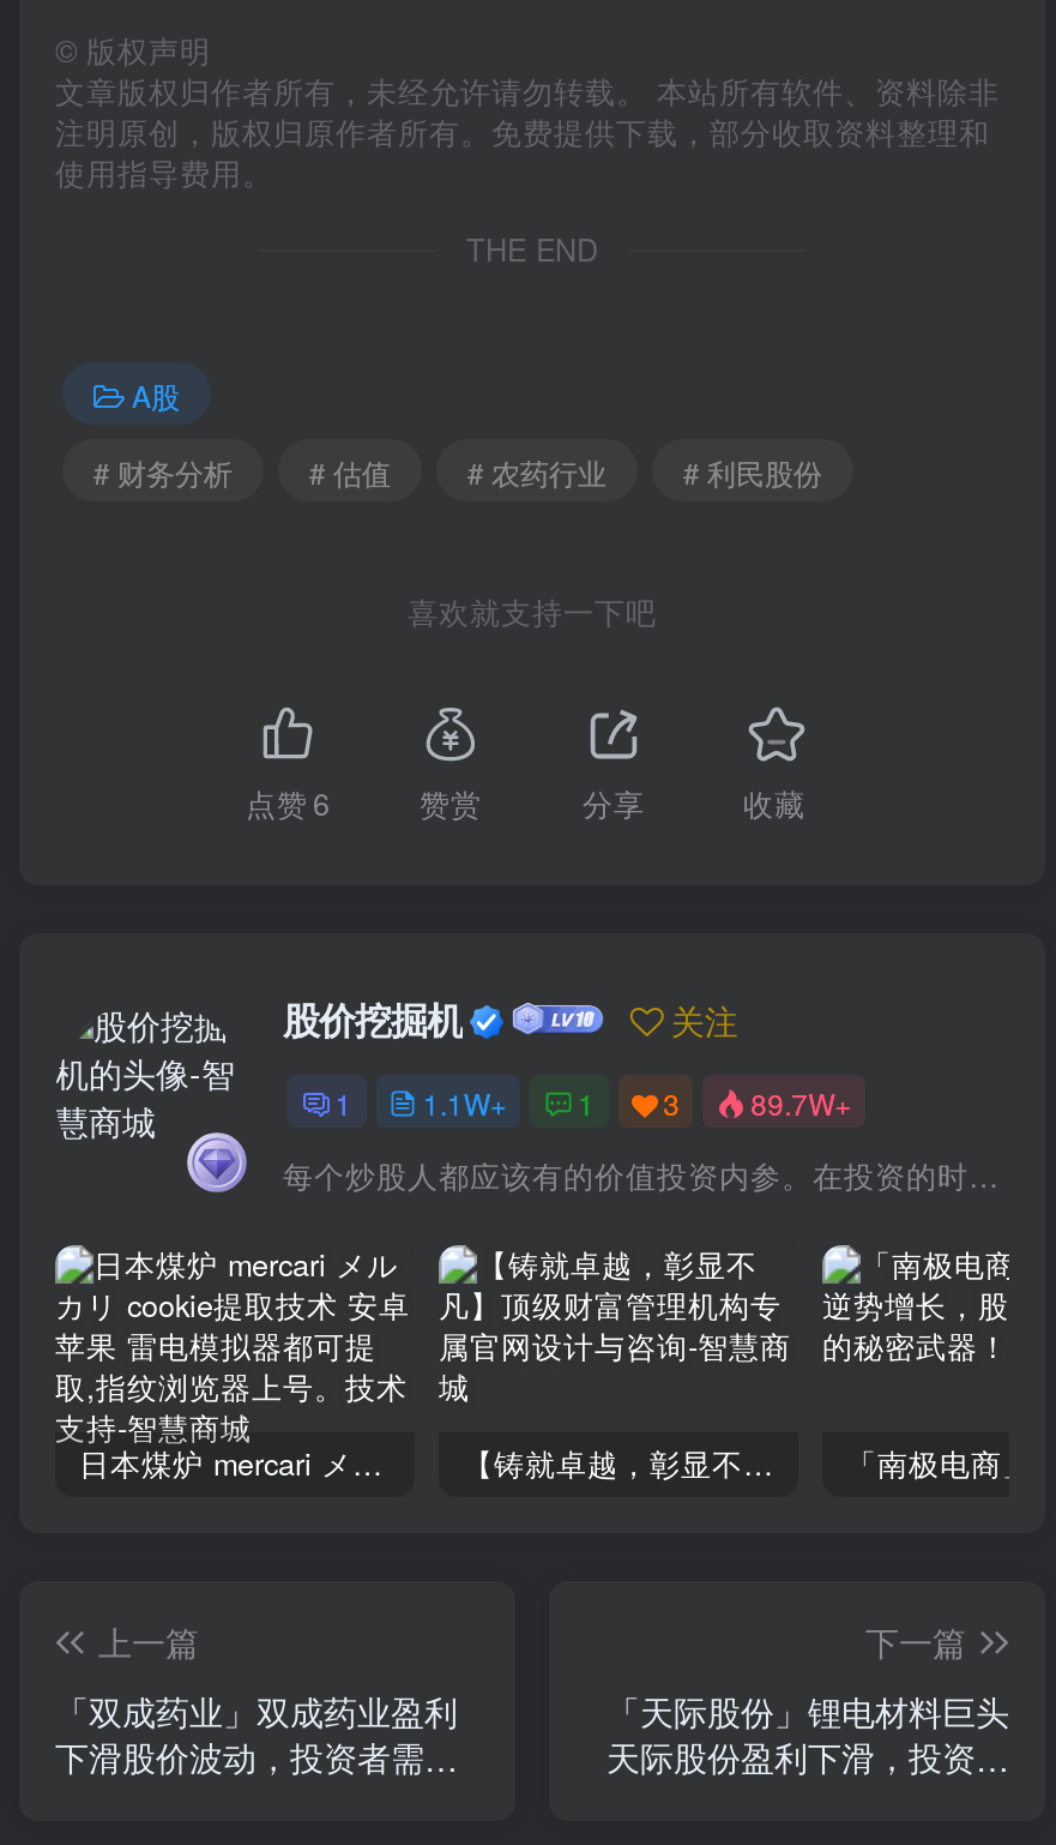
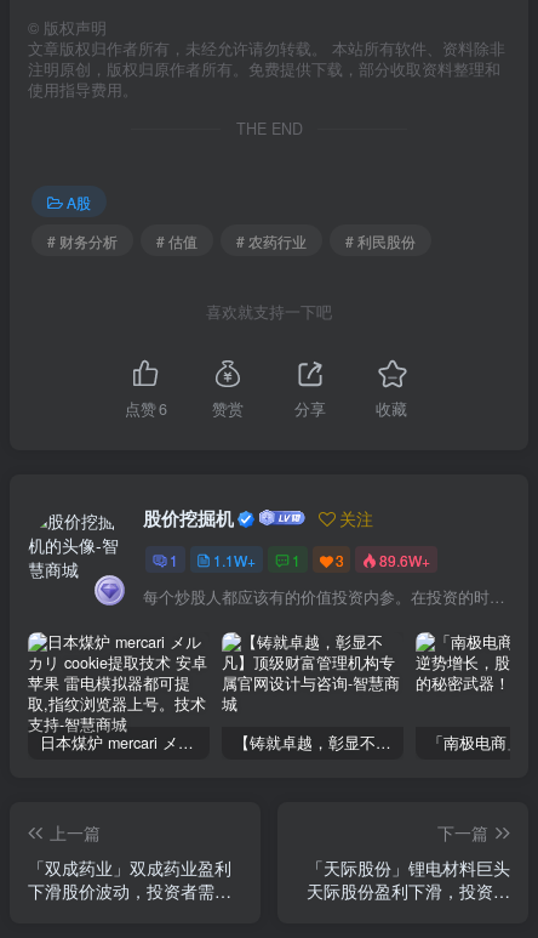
[335,1081,852,1122] 1 1.1W+ 1 3 89.7W+ -> [169,549,430,570] 1 1.1W+ 1 3 89.6W+

